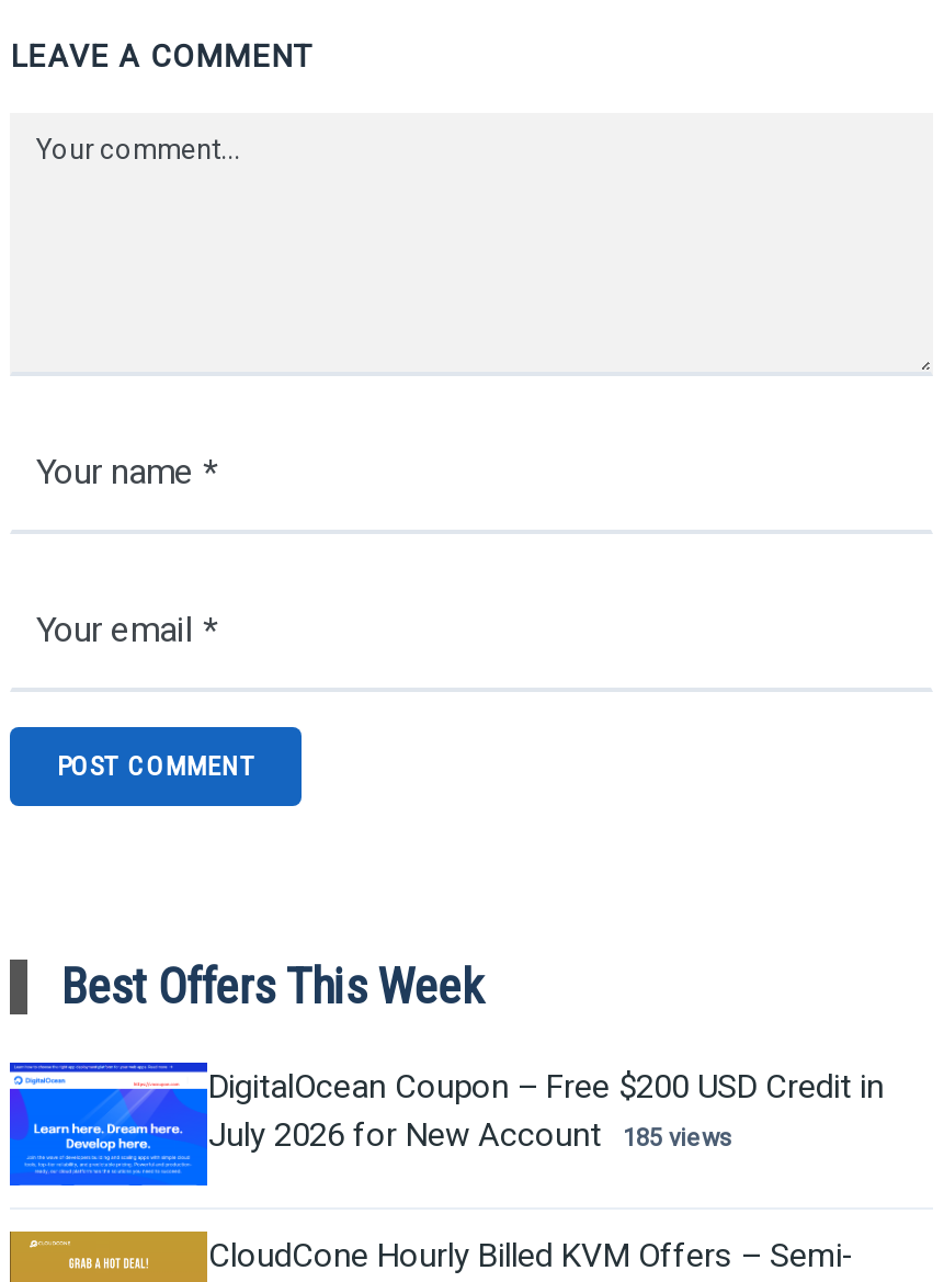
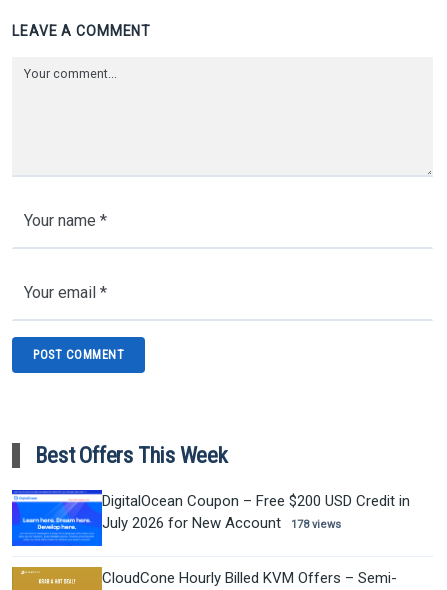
[208,1115,732,1155] July 2026 for New Account 185 views -> [102,514,341,532] July 2026 for New Account 178 views

